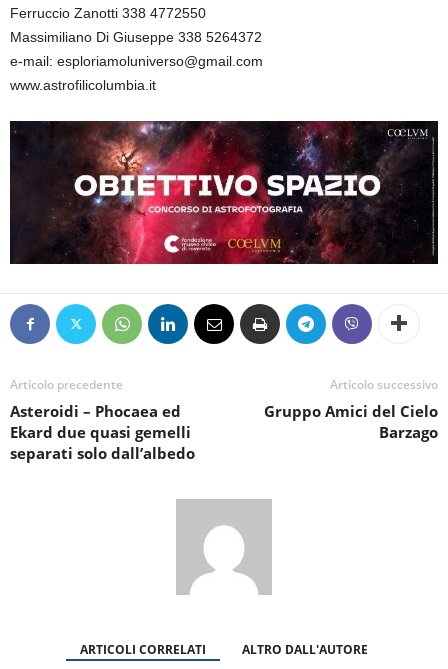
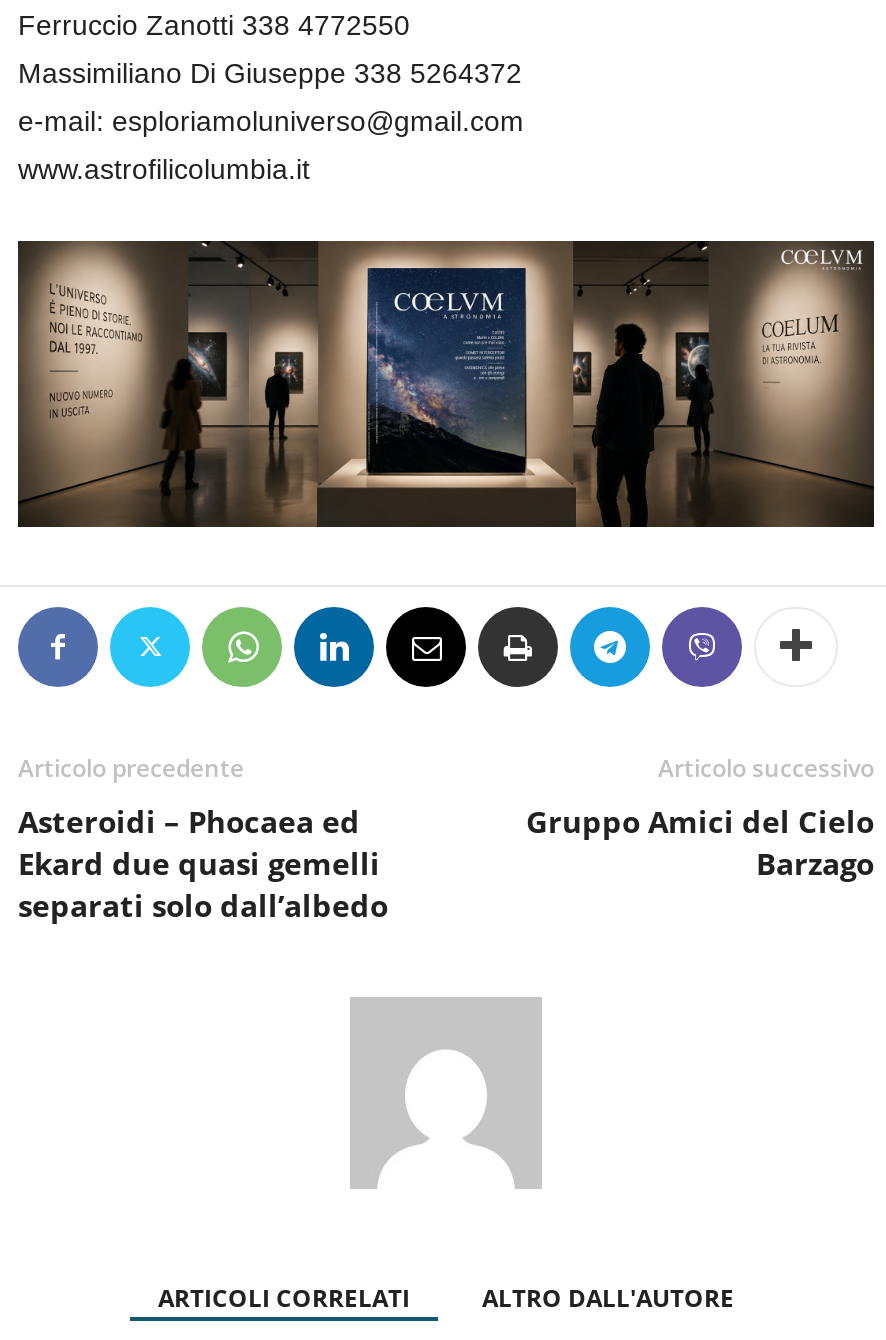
[10,120,438,265] [image] -> [18,240,874,530] [image]

